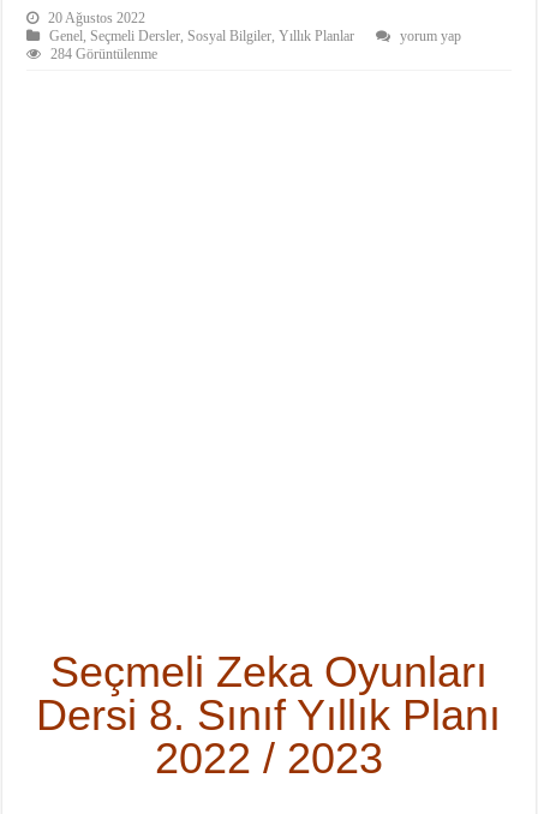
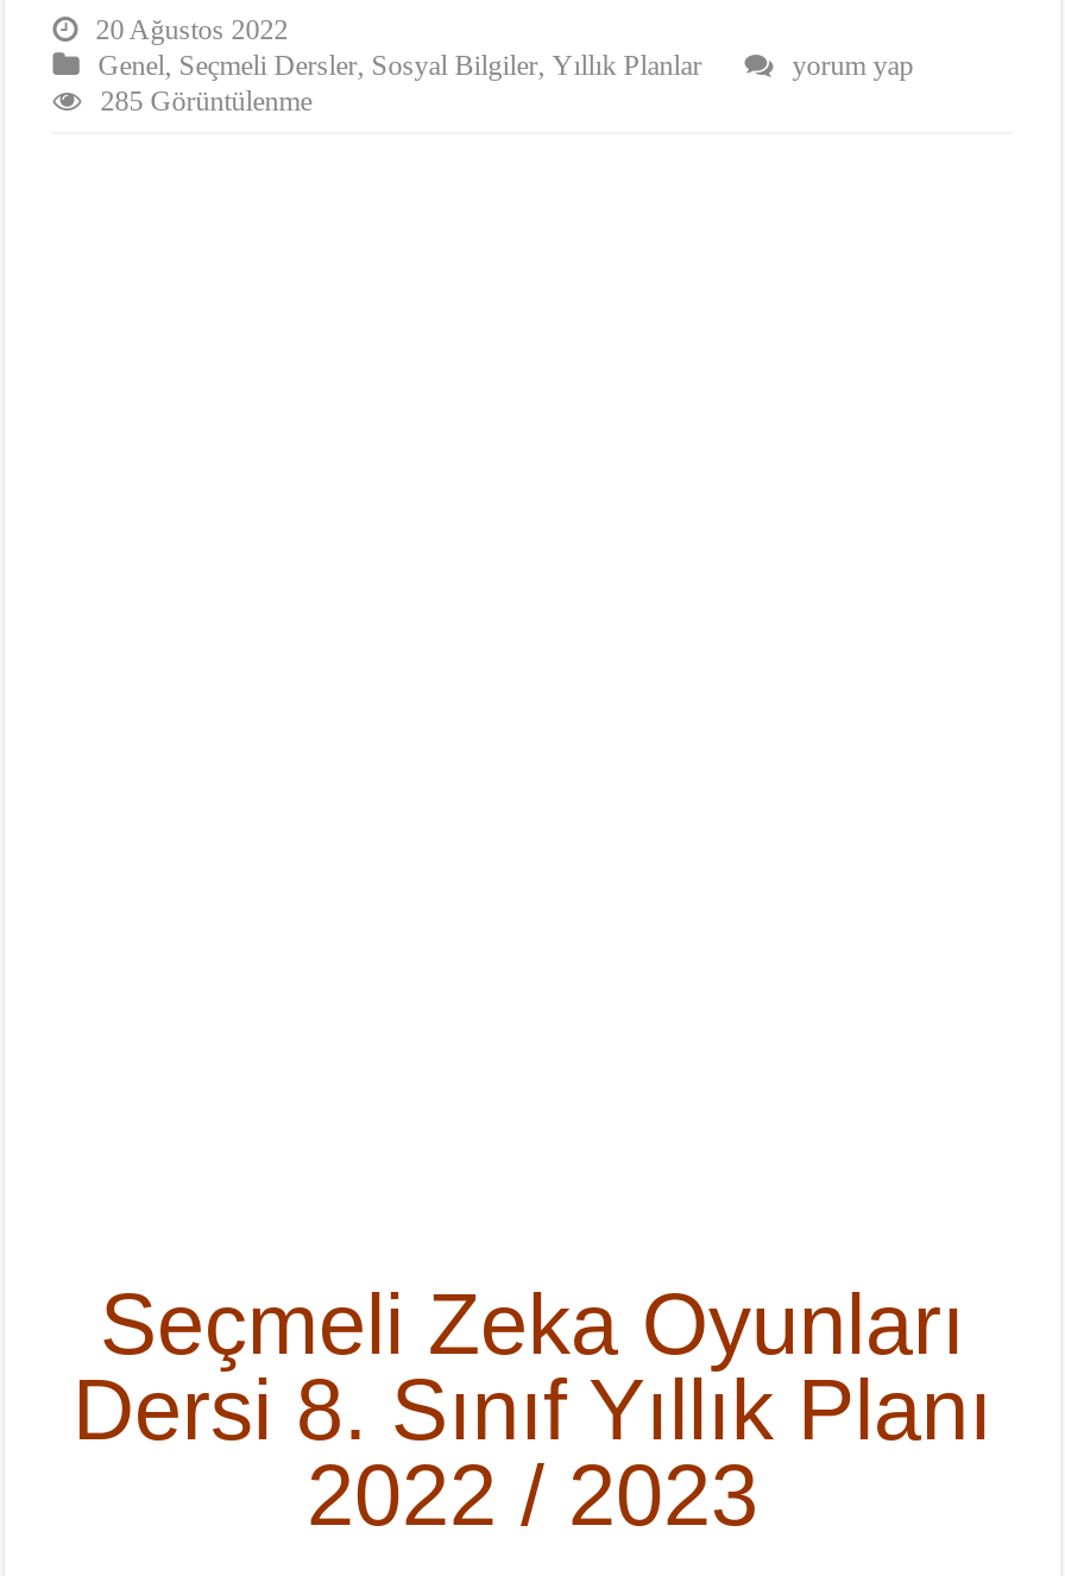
[51,45,158,62] 284 Görüntülenme -> [100,84,312,117] 285 Görüntülenme

